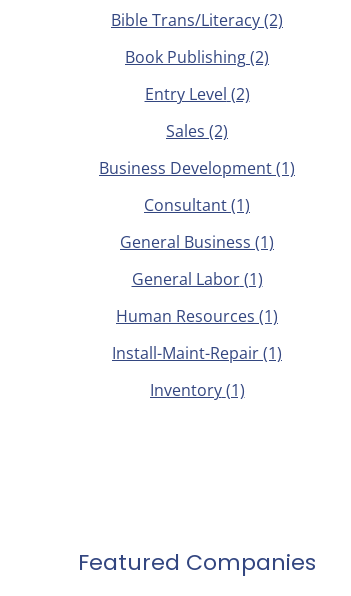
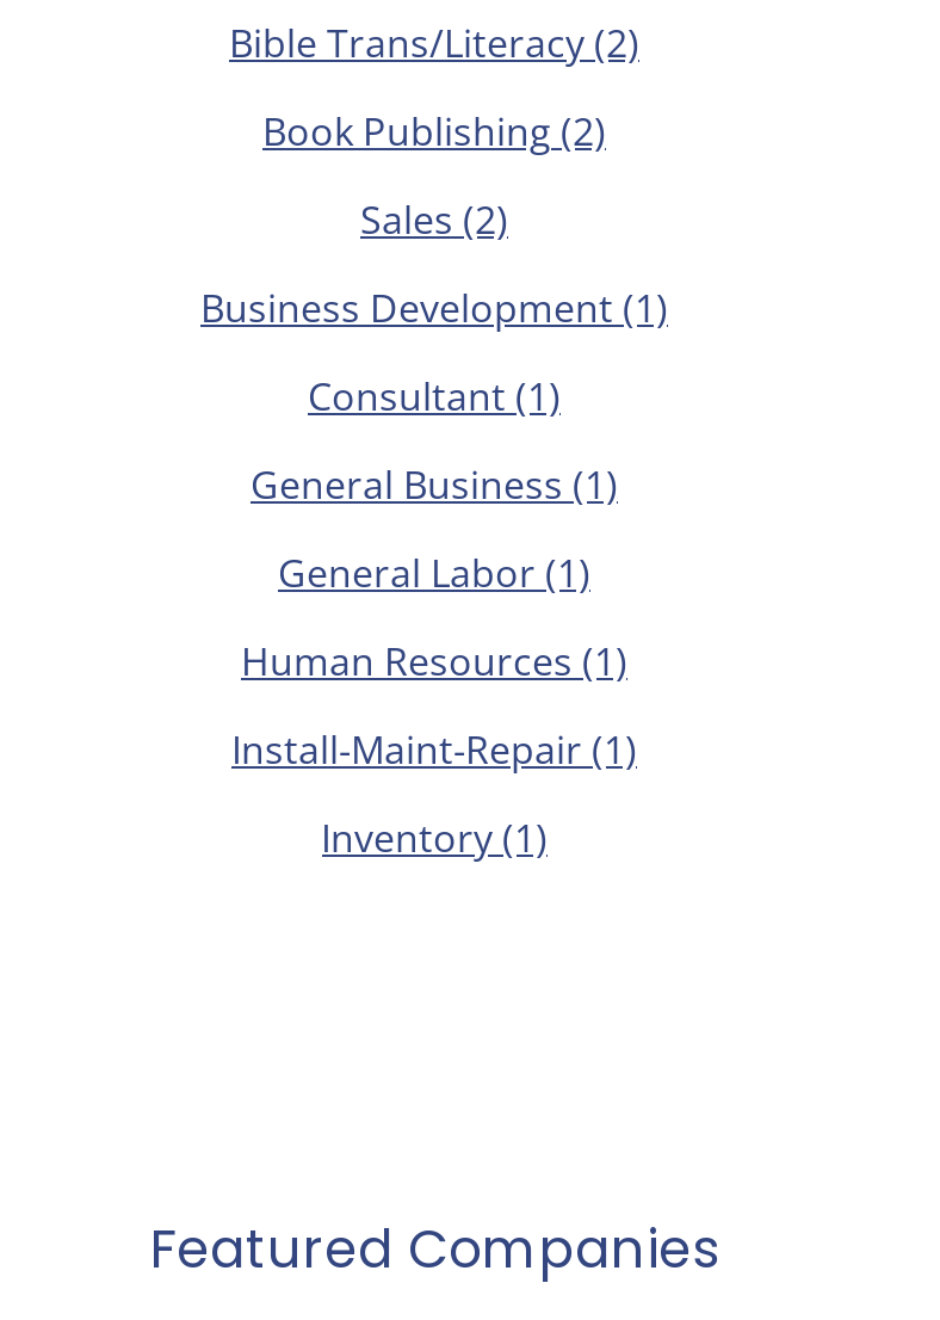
[144,83,249,105] Entry Level (2) -> none

